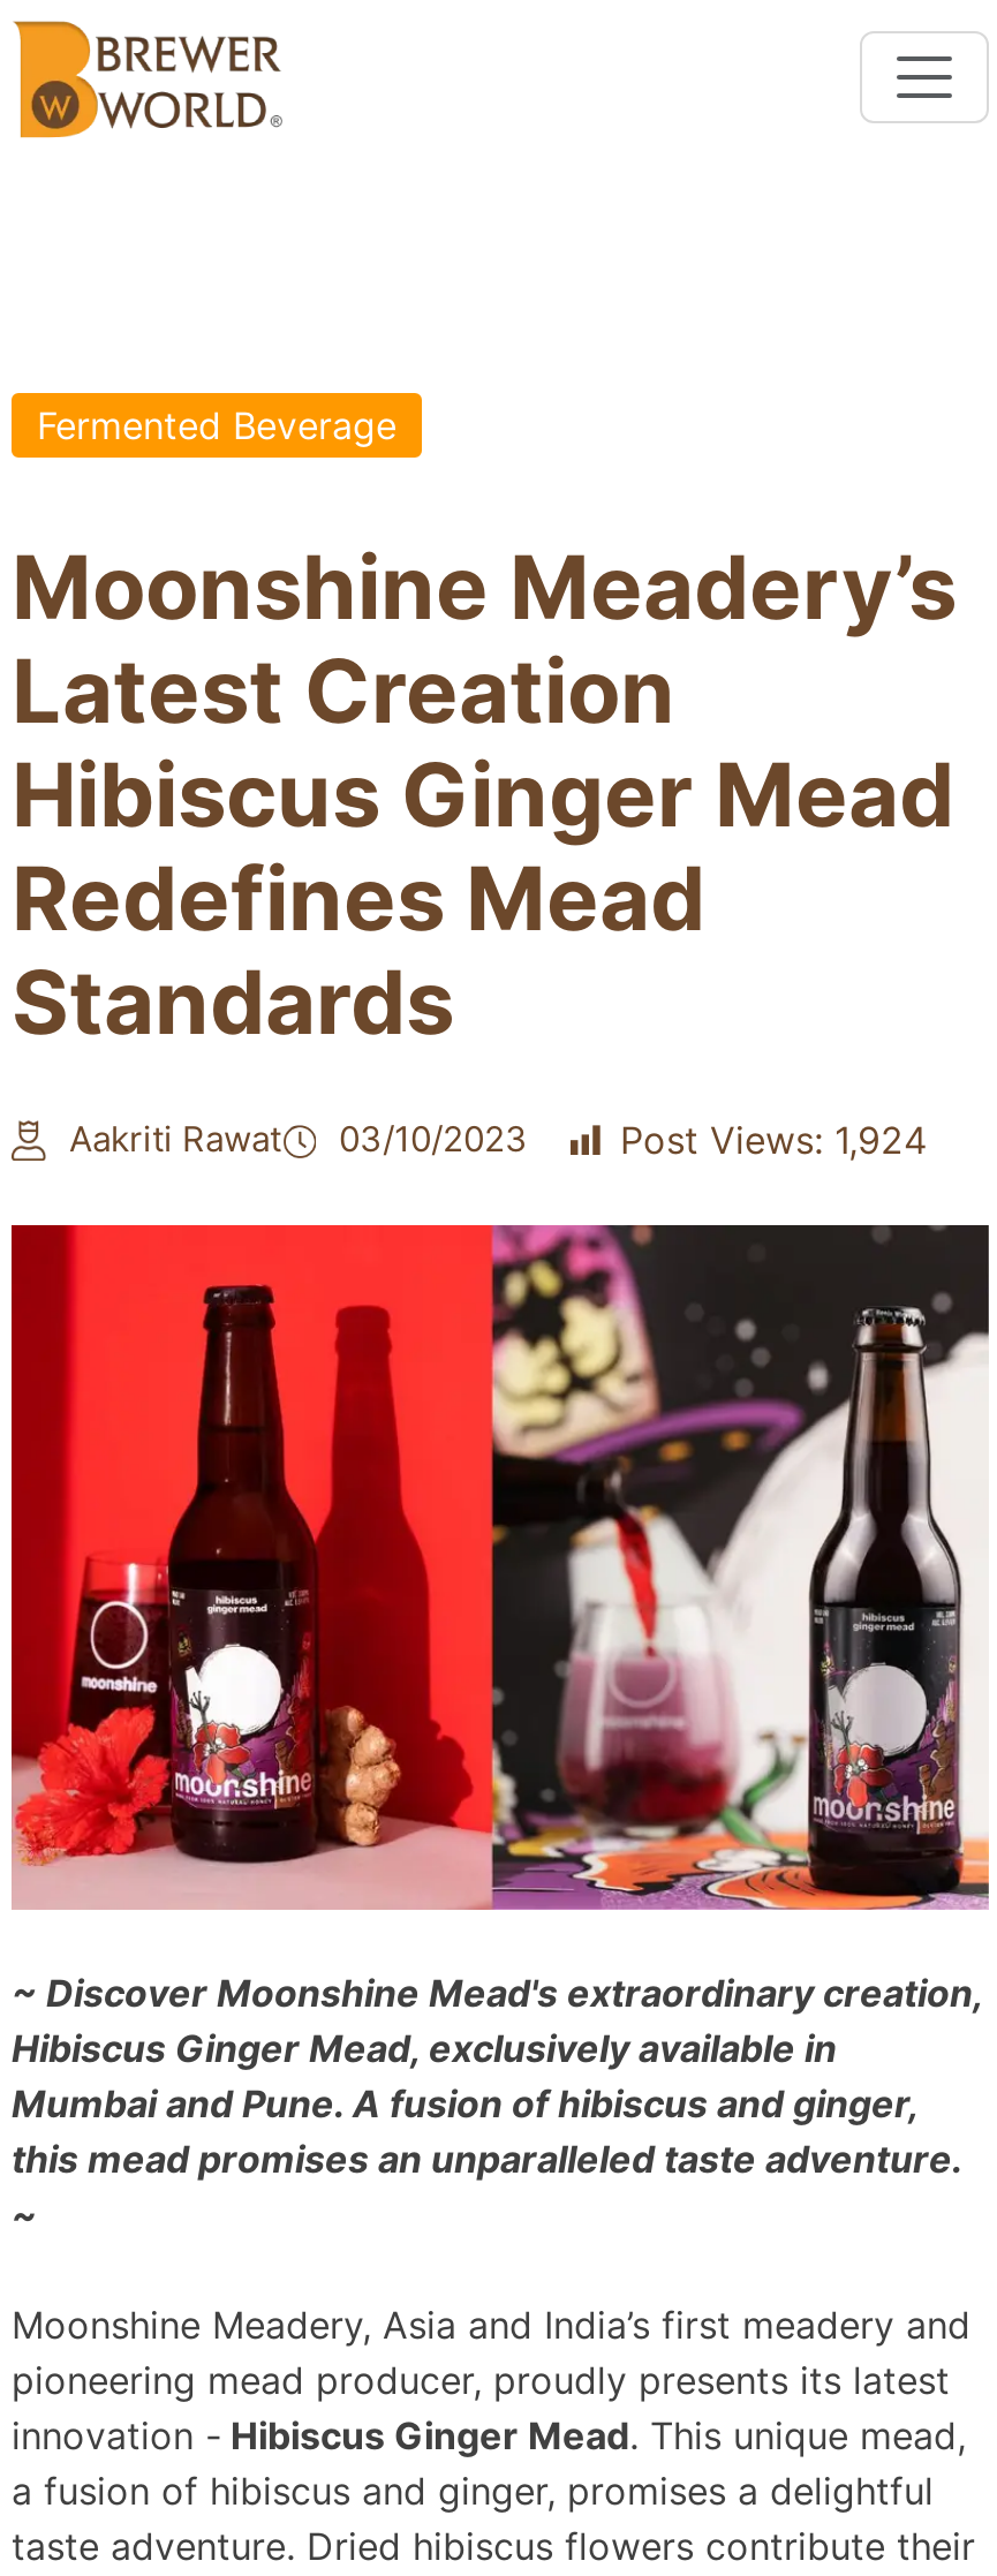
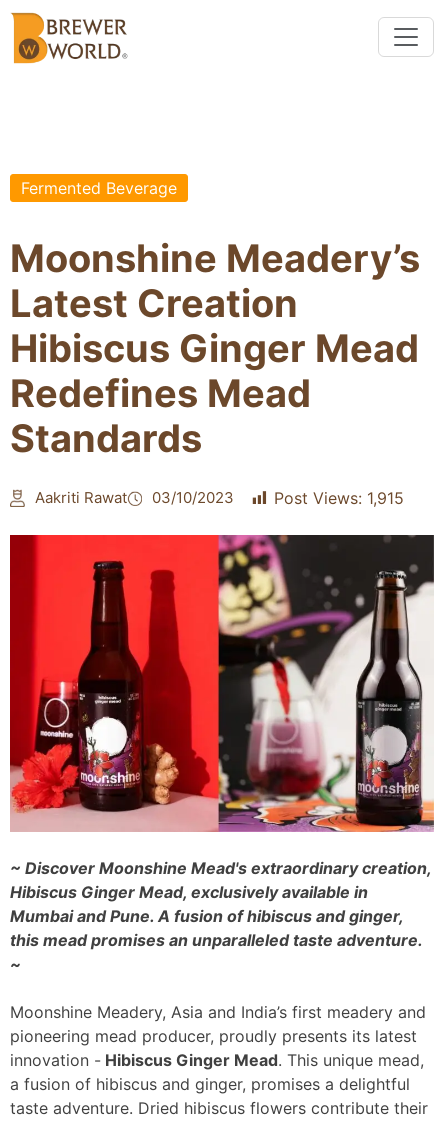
[620,1117,927,1163] Post Views: 1,924 -> [274,488,404,508] Post Views: 1,915

